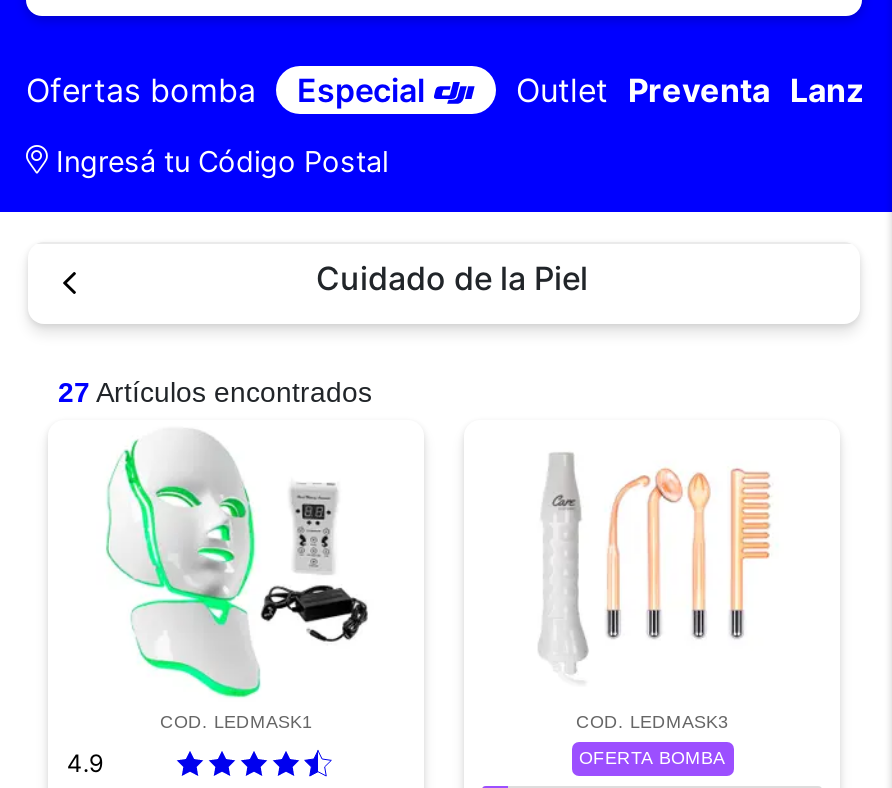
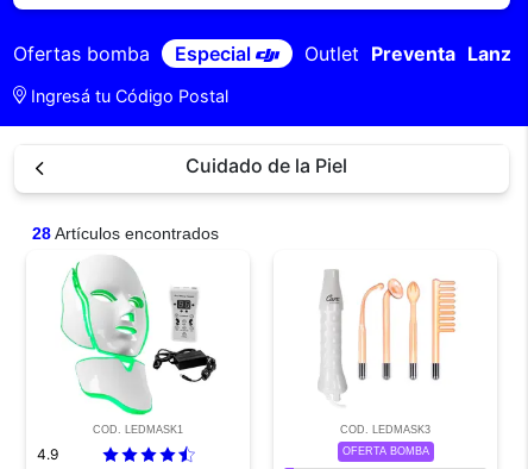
[58,376,372,408] 27 Artículos encontrados -> [32,224,219,243] 28 Artículos encontrados

